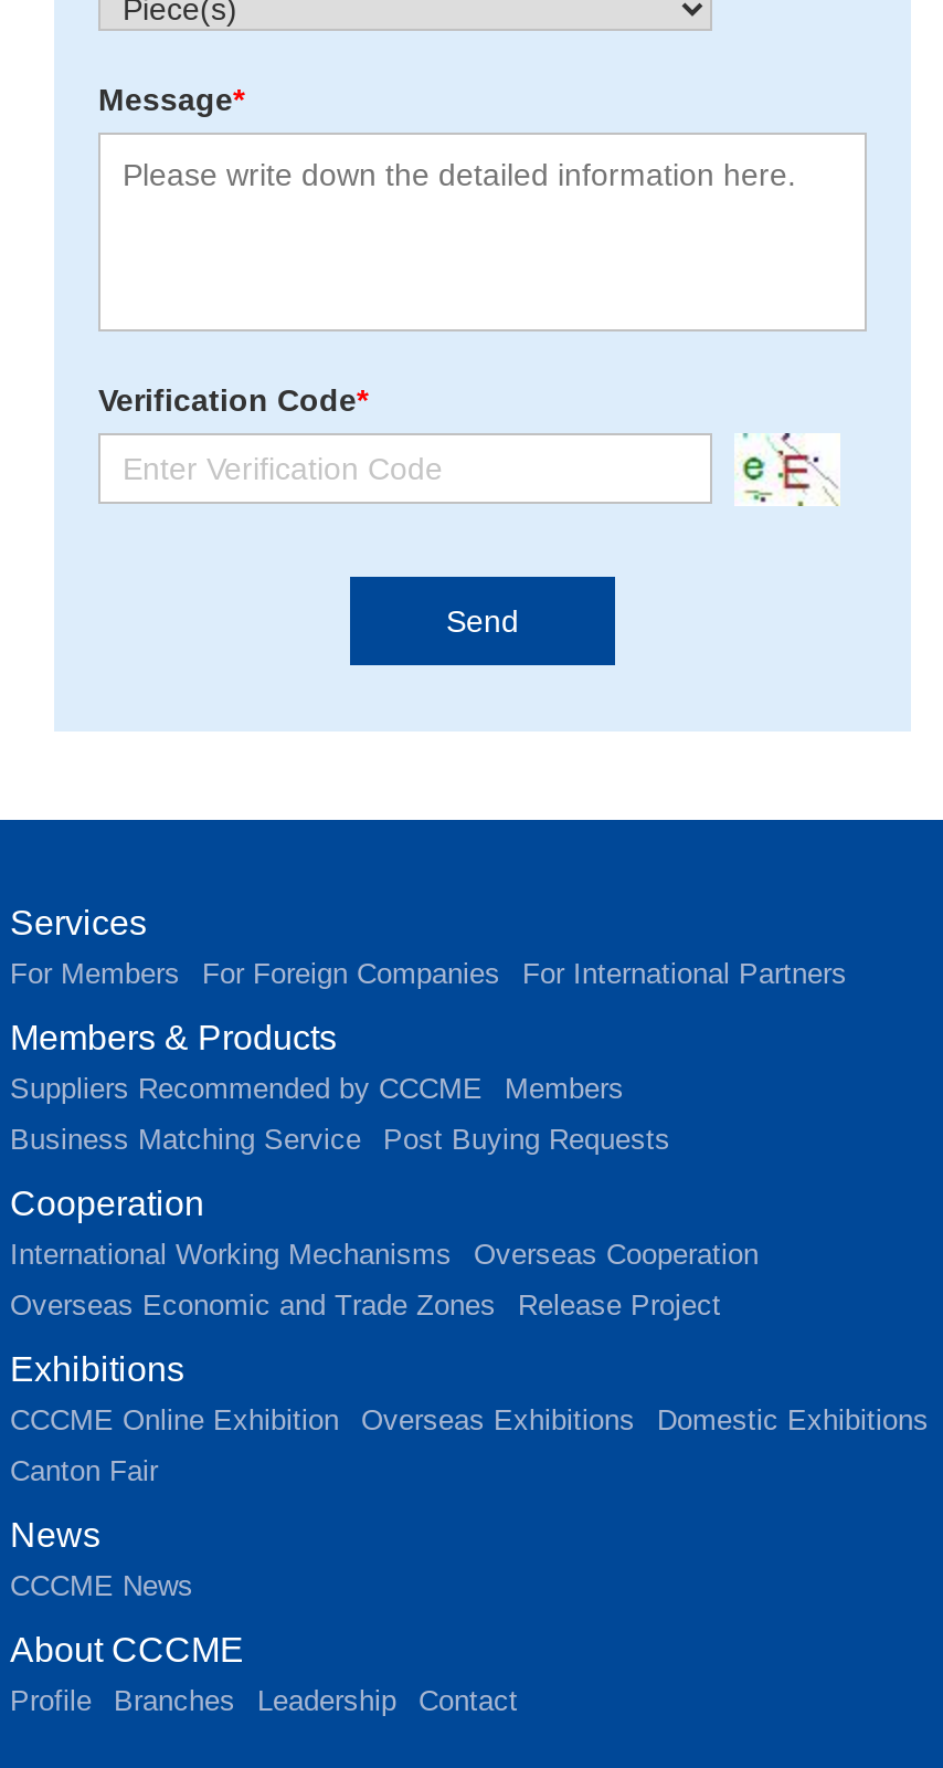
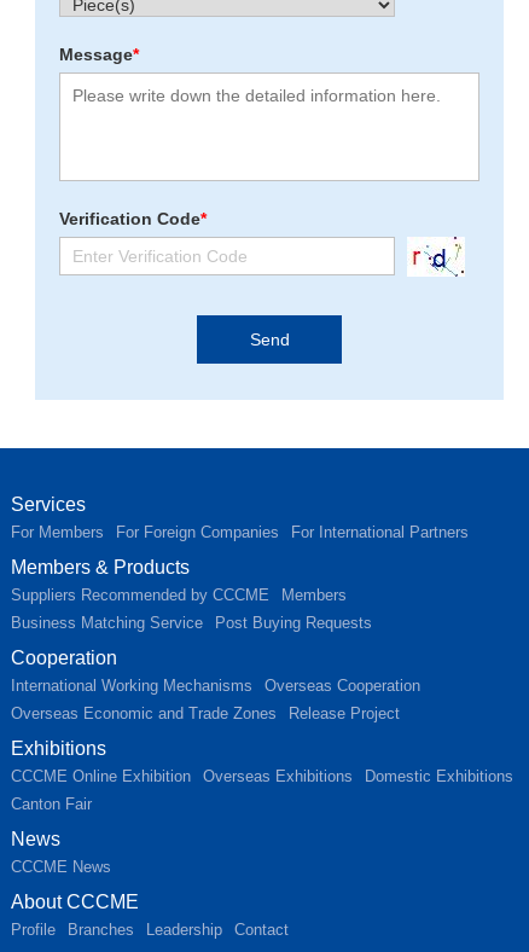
[741,431,831,508] [image] -> [413,236,465,277] [image]

